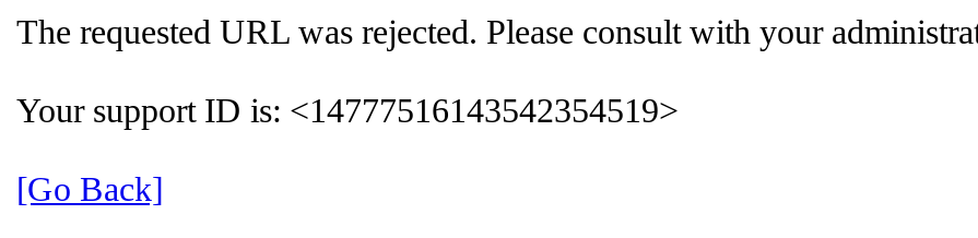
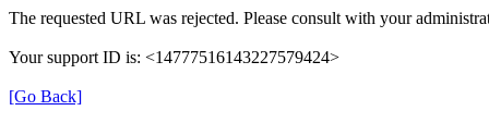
[16,92,679,129] Your support ID is: <14777516143542354519> -> [9,48,339,66] Your support ID is: <14777516143227579424>

